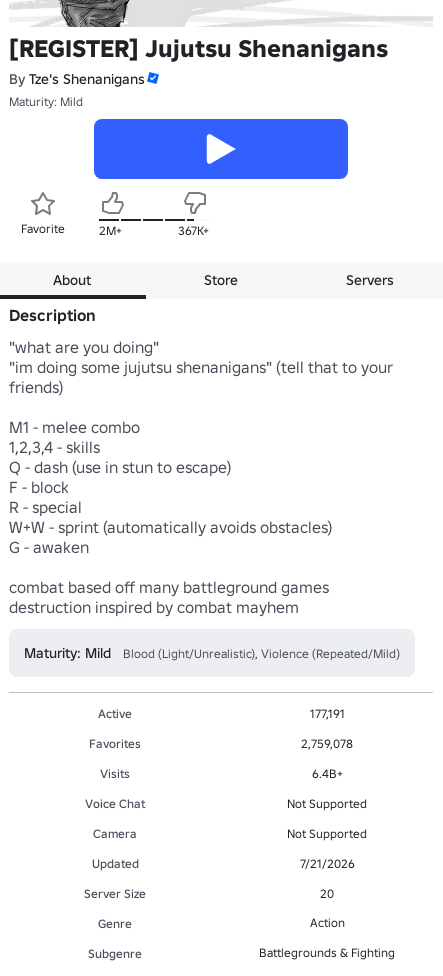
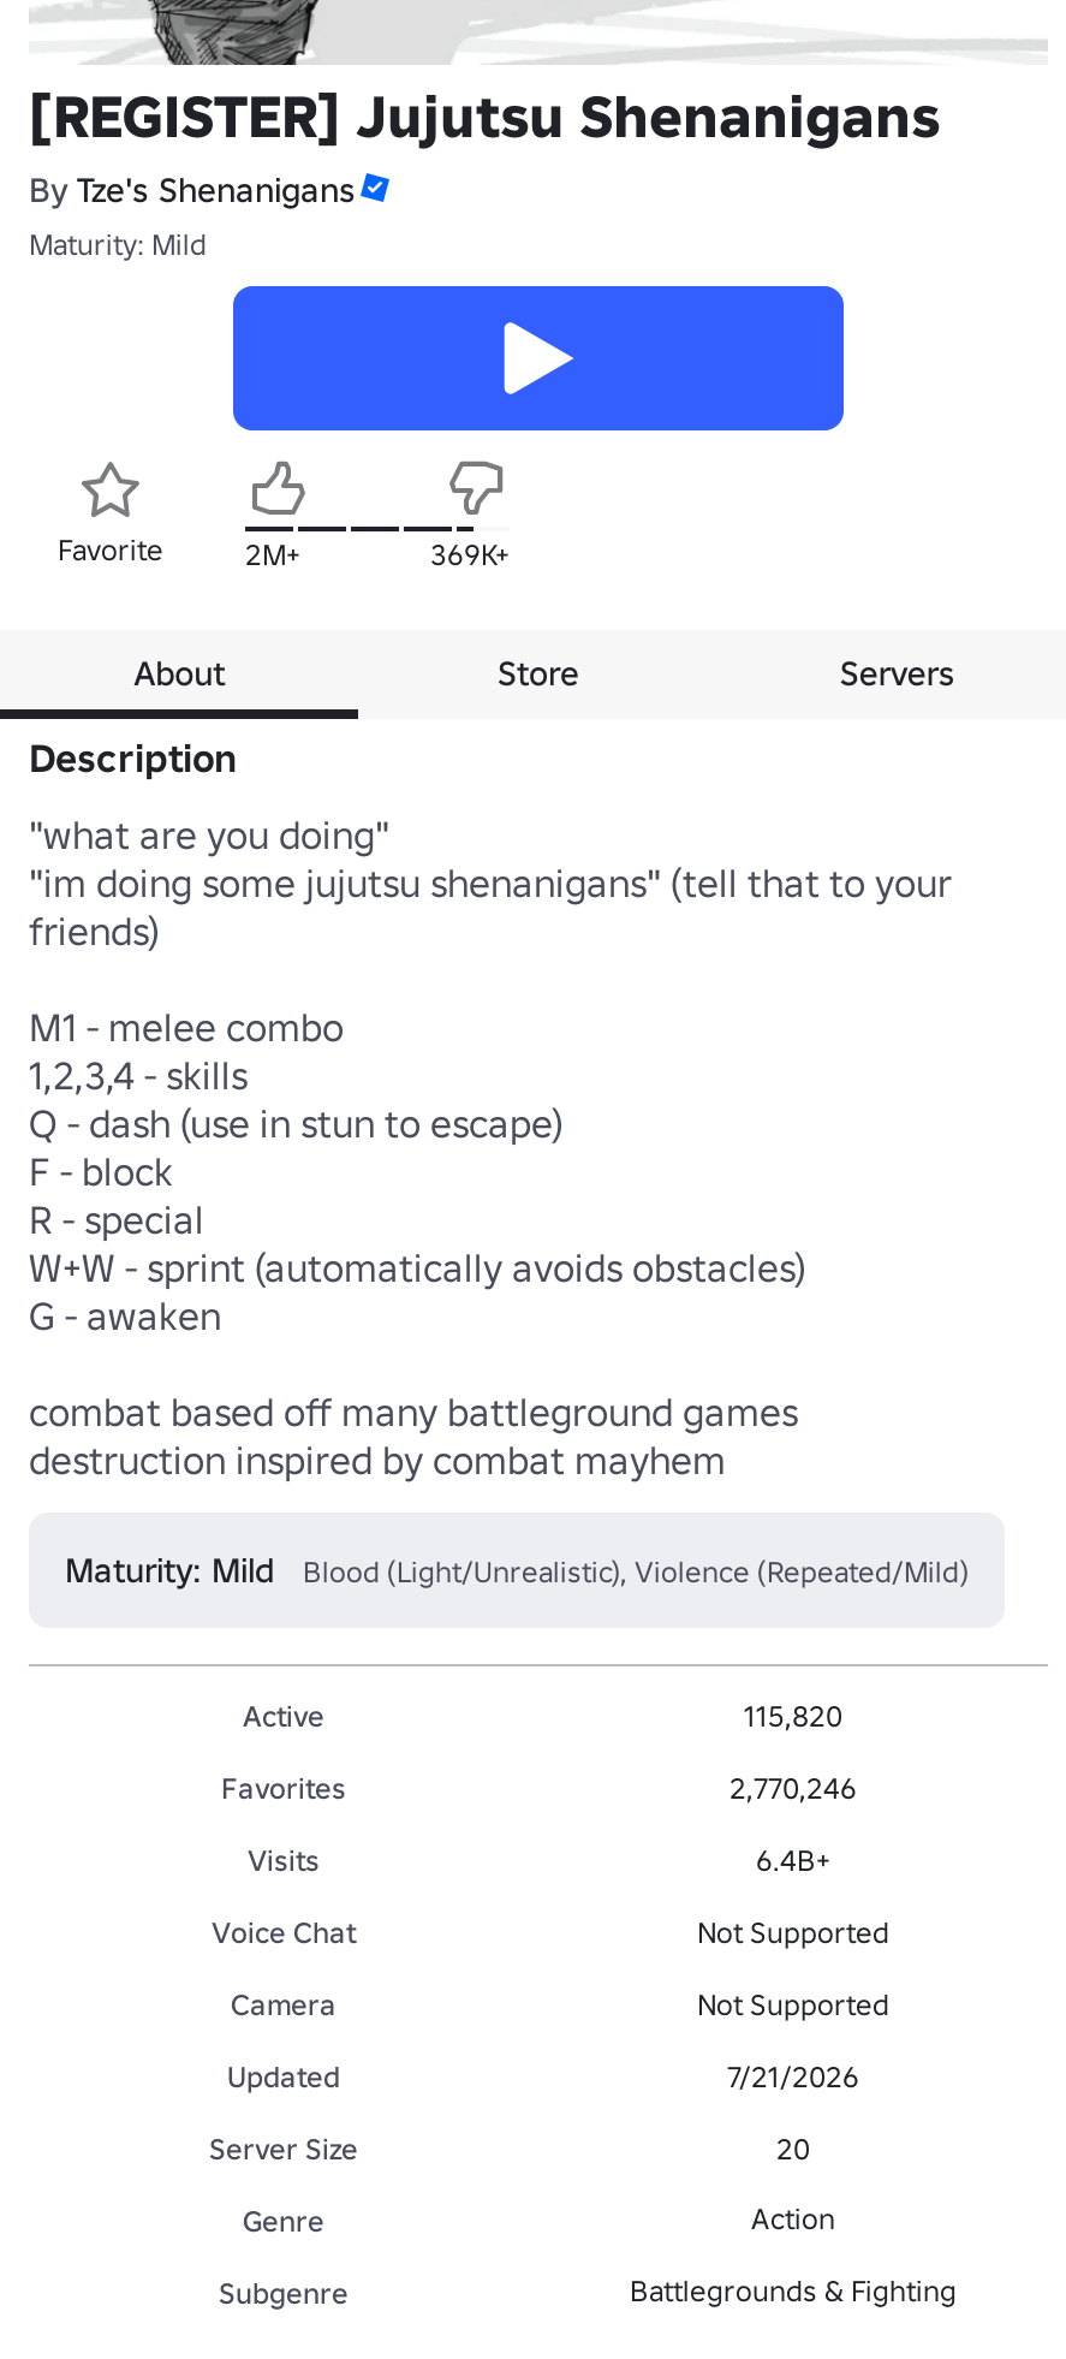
[178,222,209,237] 367K+ -> [430,535,510,571] 369K+
[309,705,344,720] 177,191 -> [744,1697,842,1733] 115,820
[301,735,353,750] 2,759,078 -> [729,1769,857,1805] 2,770,246

